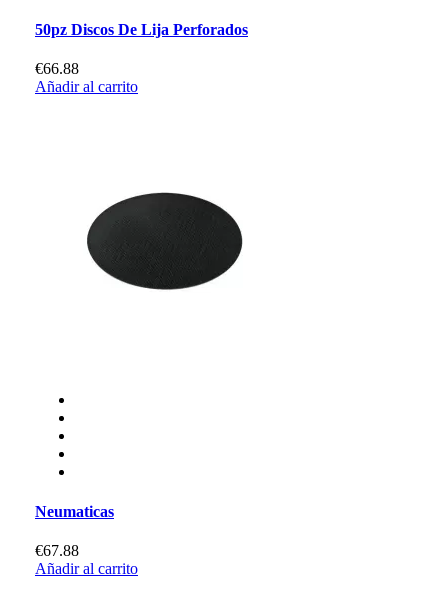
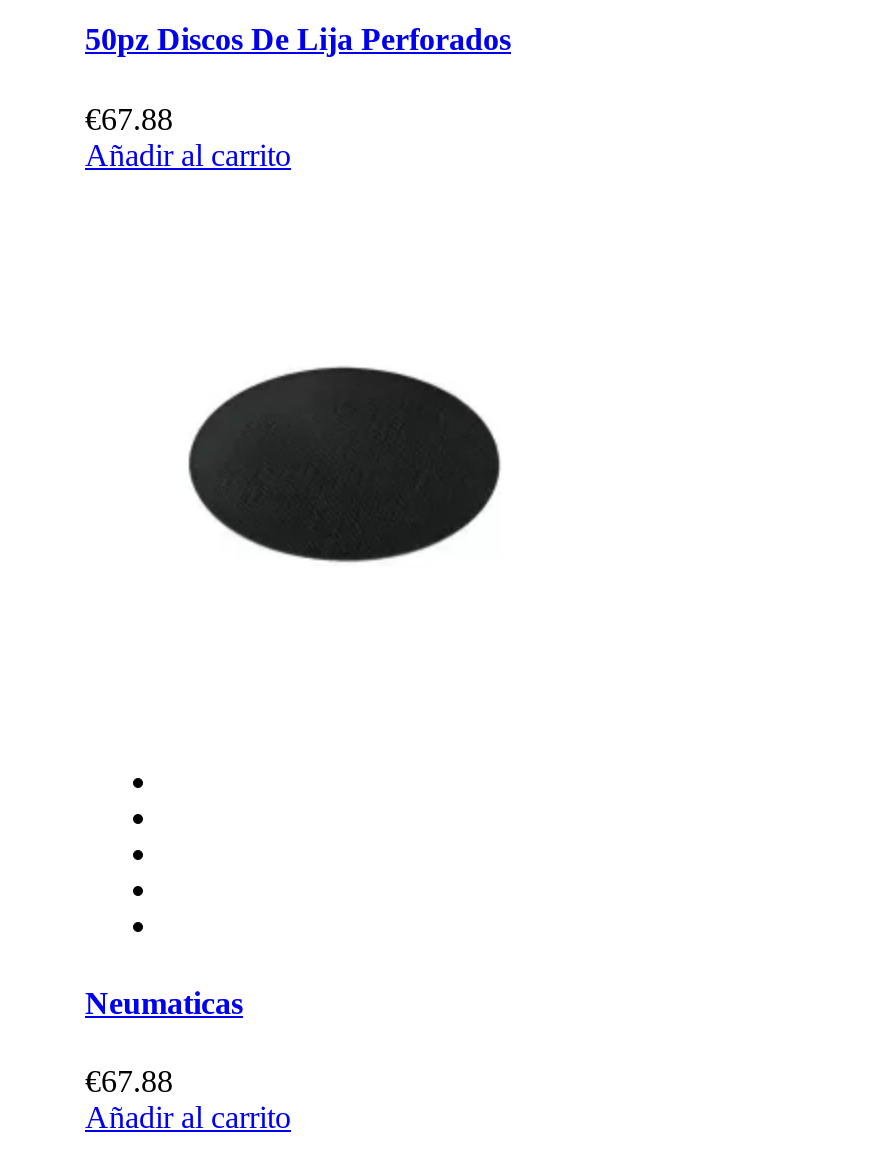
[35,60,79,77] €66.88 -> [85,102,173,136] €67.88

